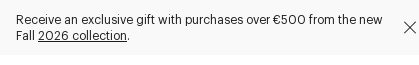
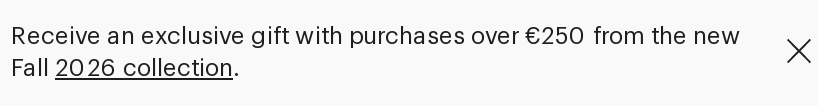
[16,10,383,26] Receive an exclusive gift with purchases over €500 from the new -> [11,17,741,49] Receive an exclusive gift with purchases over €250 from the new

